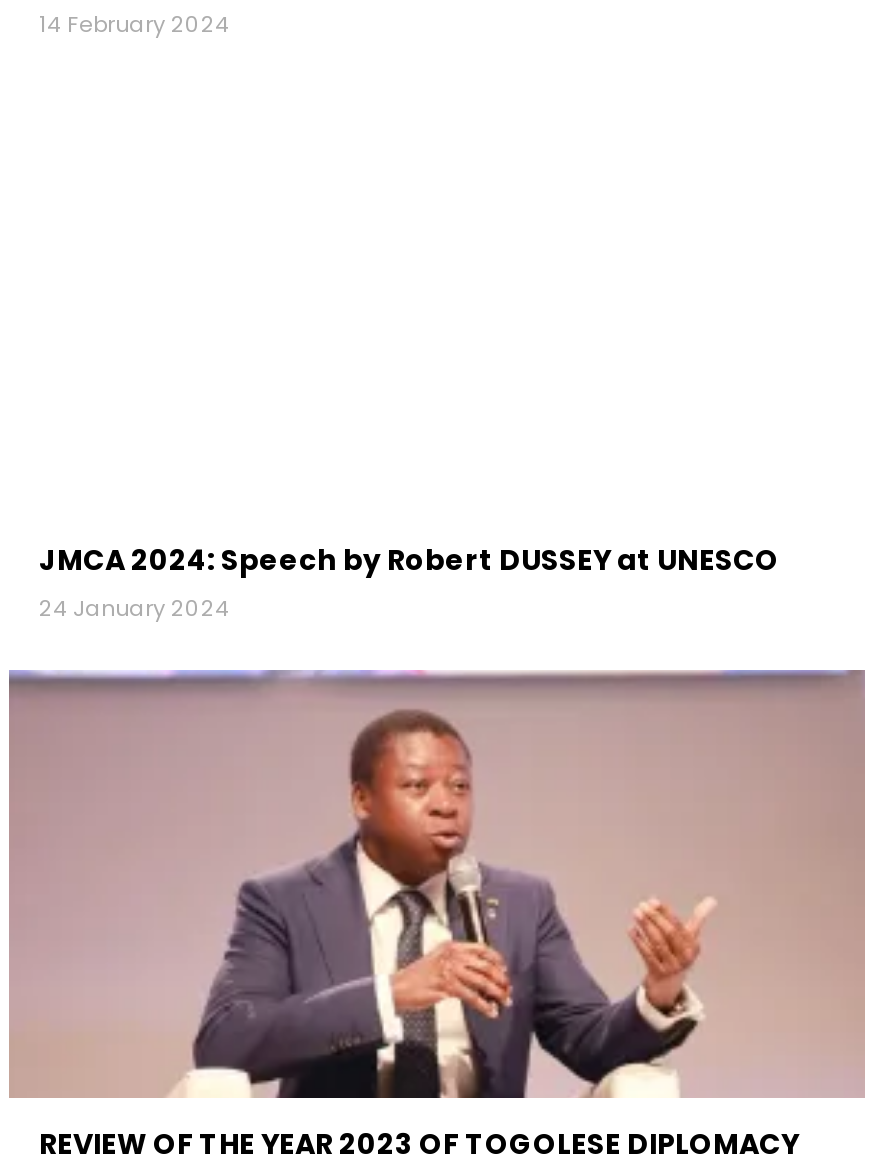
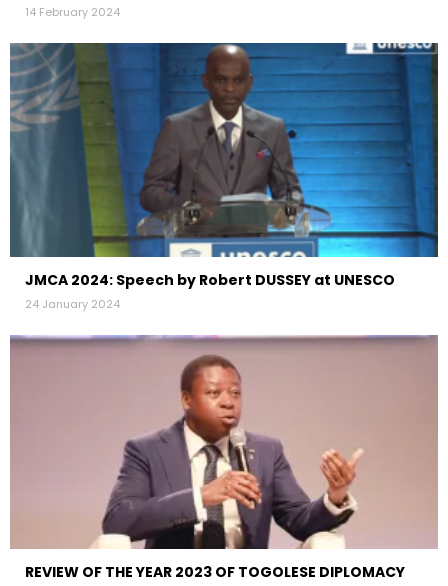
none -> [9,42,439,258] [image]

